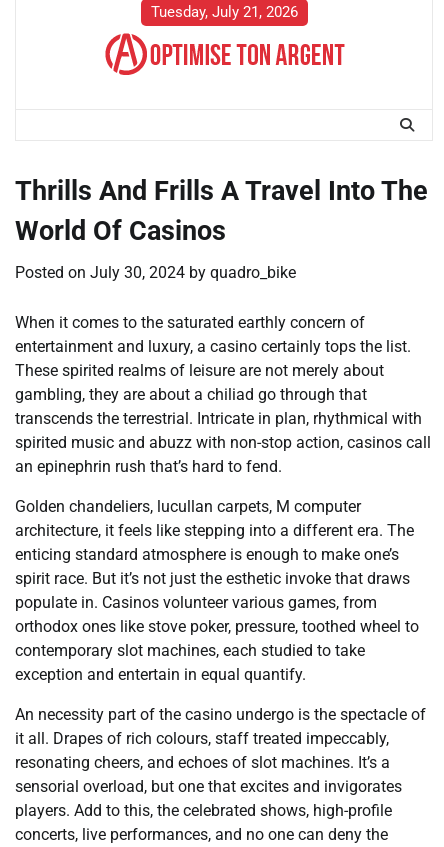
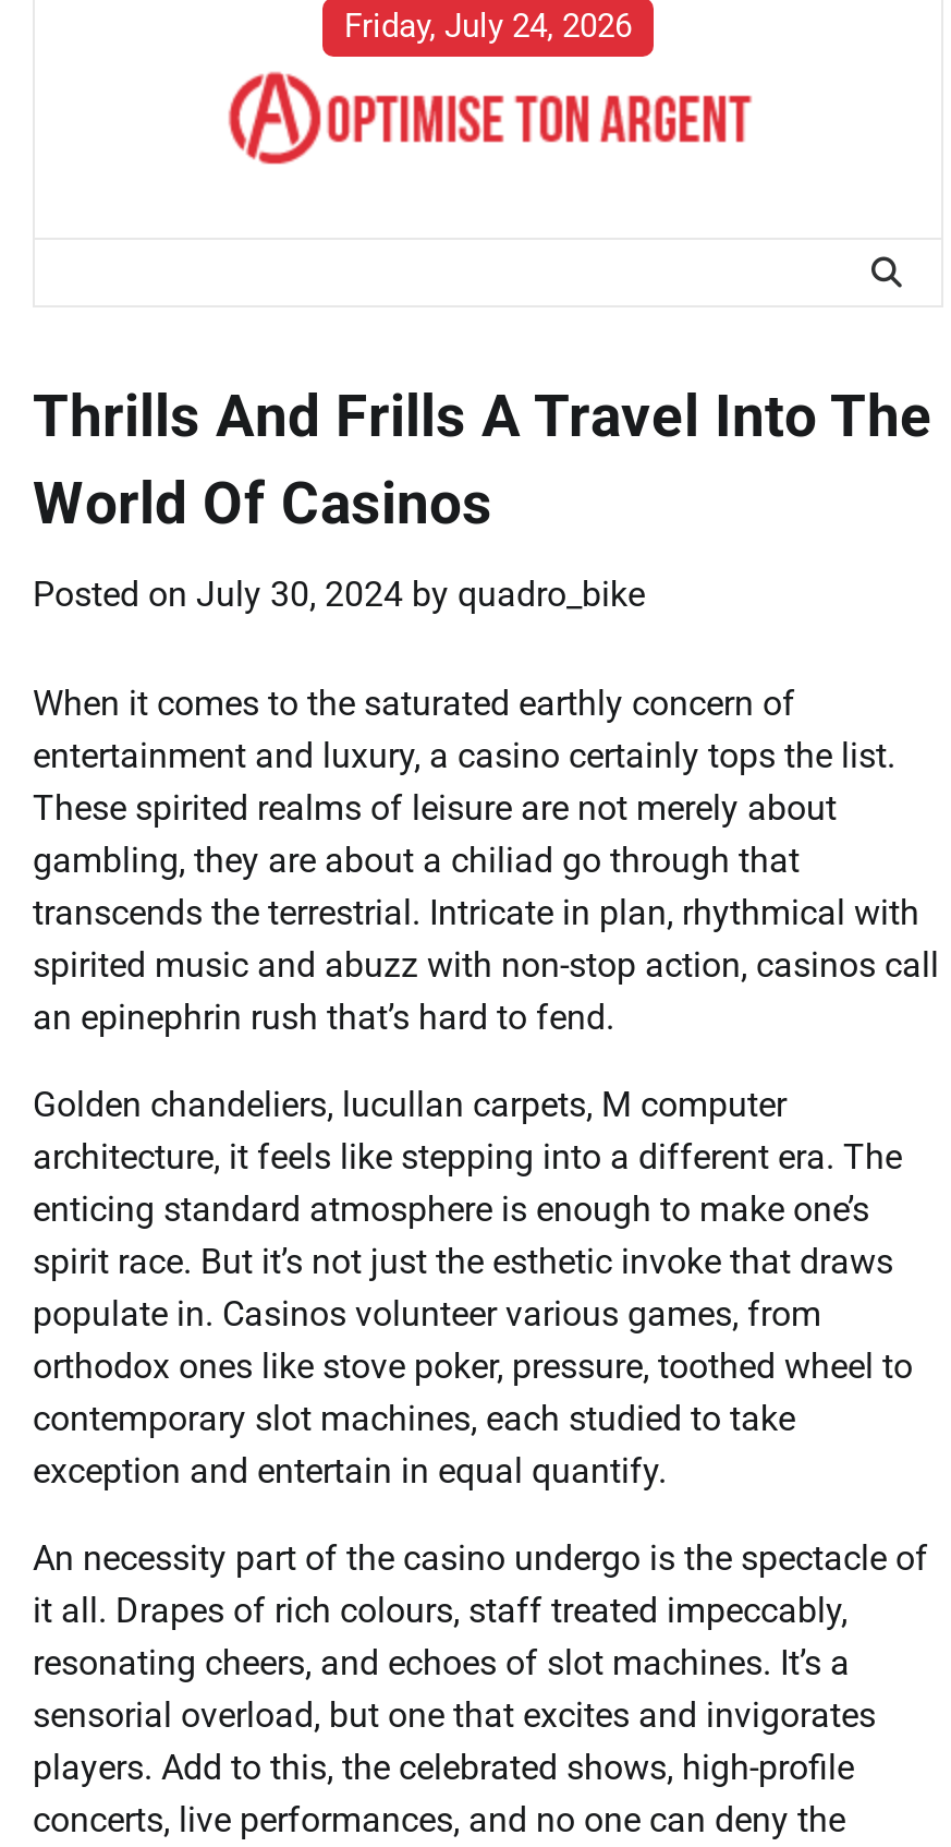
[150,3,297,21] Tuesday, July 21, 2026 -> [344,7,632,46] Friday, July 24, 2026

